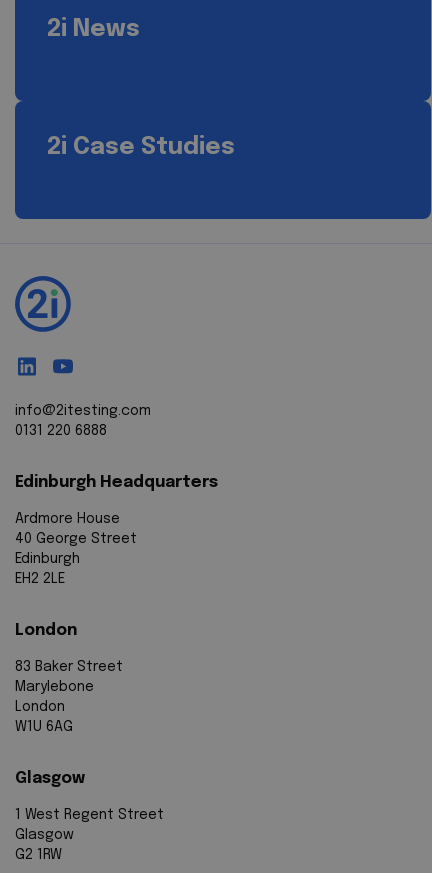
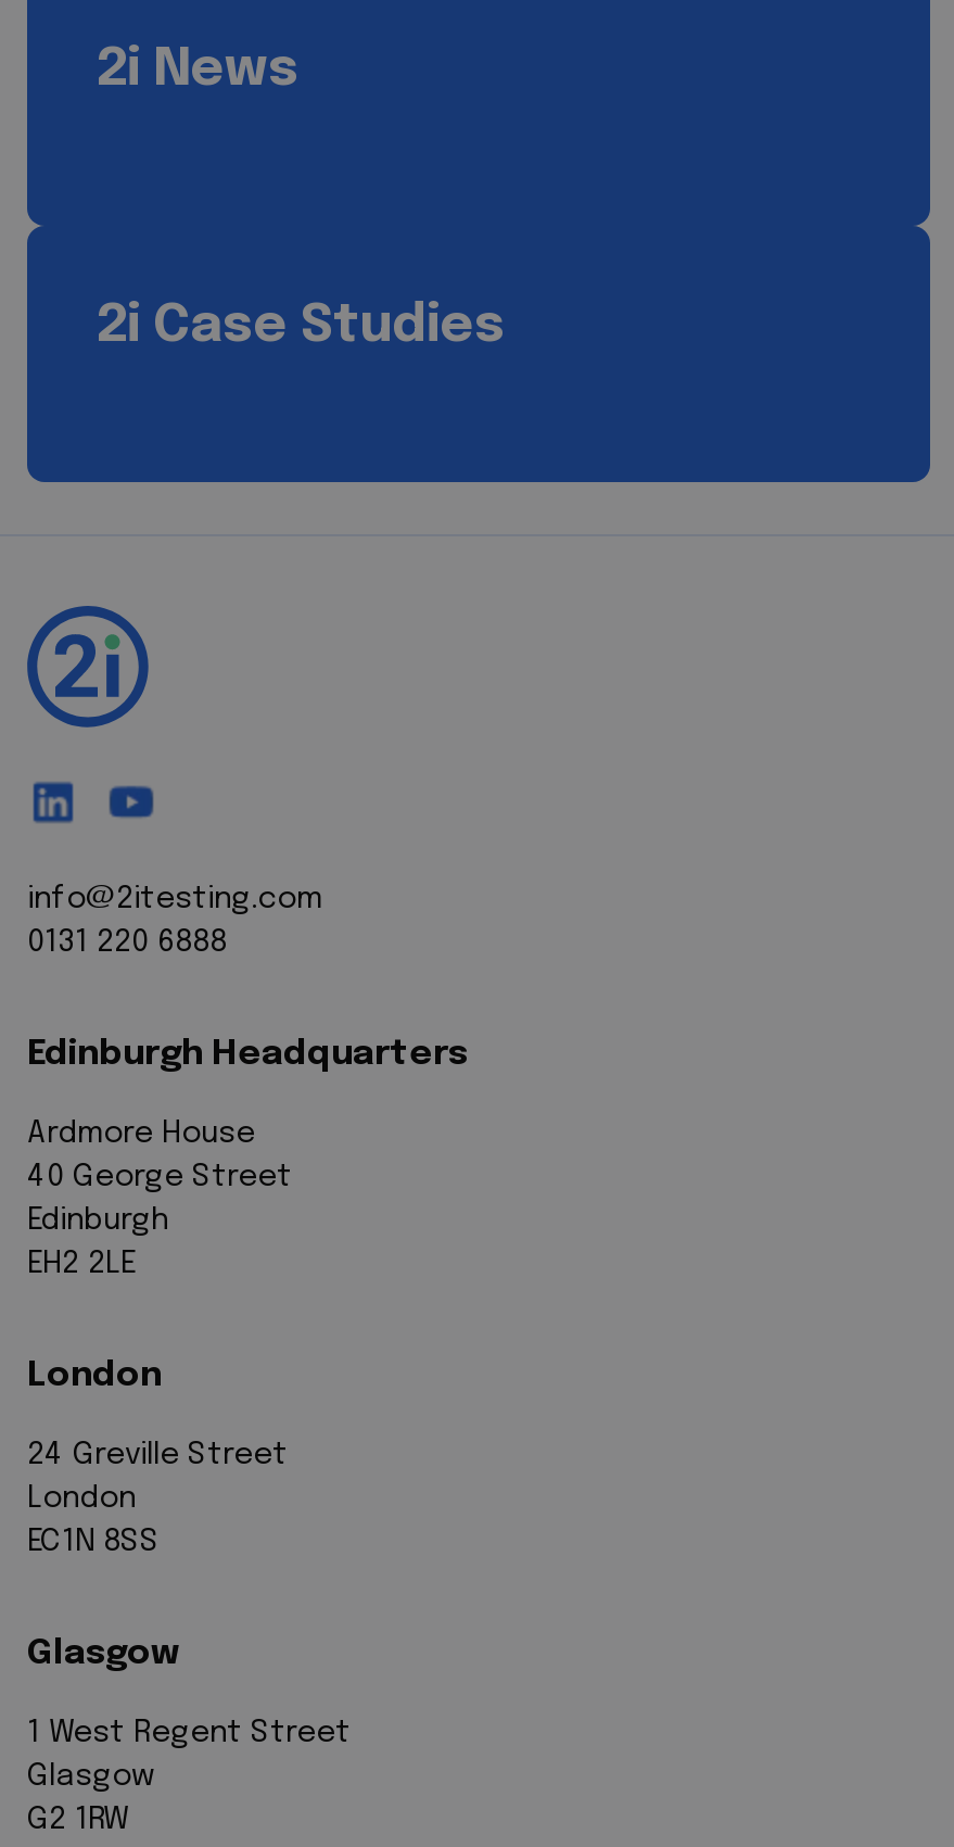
[15,660,123,694] 83 Baker Street | Marylebone -> [27,1440,288,1470] 24 Greville Street
[15,720,73,734] W1U 6AG -> [27,1527,160,1557] EC1N 8SS

